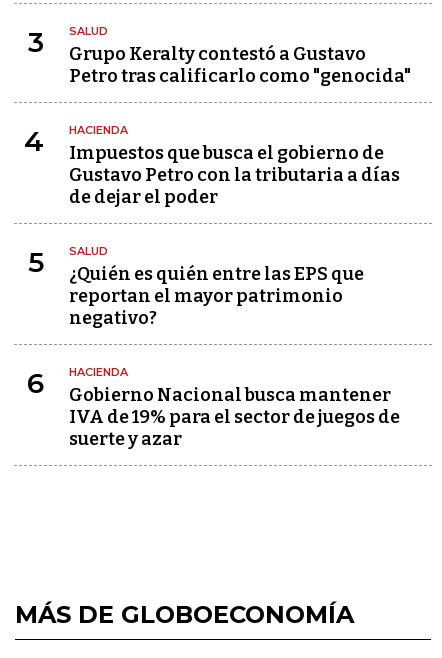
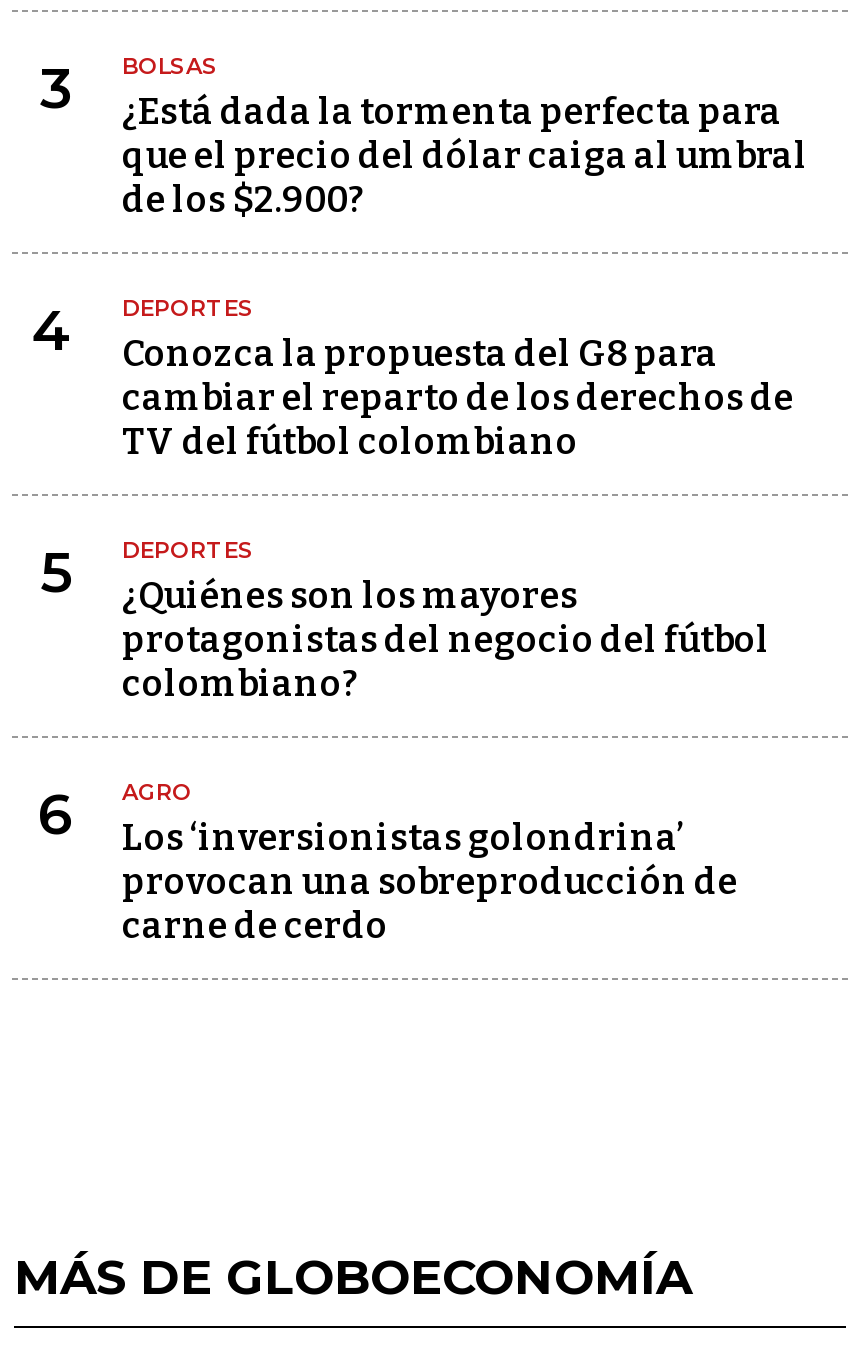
[69,24,411,87] SALUD | Grupo Keralty contestó a Gustavo | Petro tras calificarlo como "genocida" -> [122,52,808,222] BOLSAS | ¿Está dada la tormenta perfecta para | que el precio del dólar caiga al umbral | de los $2.900?
[69,123,400,208] HACIENDA | Impuestos que busca el gobierno de | Gustavo Petro con la tributaria a días | de dejar el poder -> [122,294,794,464] DEPORTES | Conozca la propuesta del G8 para | cambiar el reparto de los derechos de | TV del fútbol colombiano
[69,244,364,329] SALUD | ¿Quién es quién entre las EPS que | reportan el mayor patrimonio | negativo? -> [122,536,770,706] DEPORTES | ¿Quiénes son los mayores | protagonistas del negocio del fútbol | colombiano?
[69,365,400,450] HACIENDA | Gobierno Nacional busca mantener | IVA de 19% para el sector de juegos de | suerte y azar -> [122,778,738,948] AGRO | Los ‘inversionistas golondrina’ | provocan una sobreproducción de | carne de cerdo

